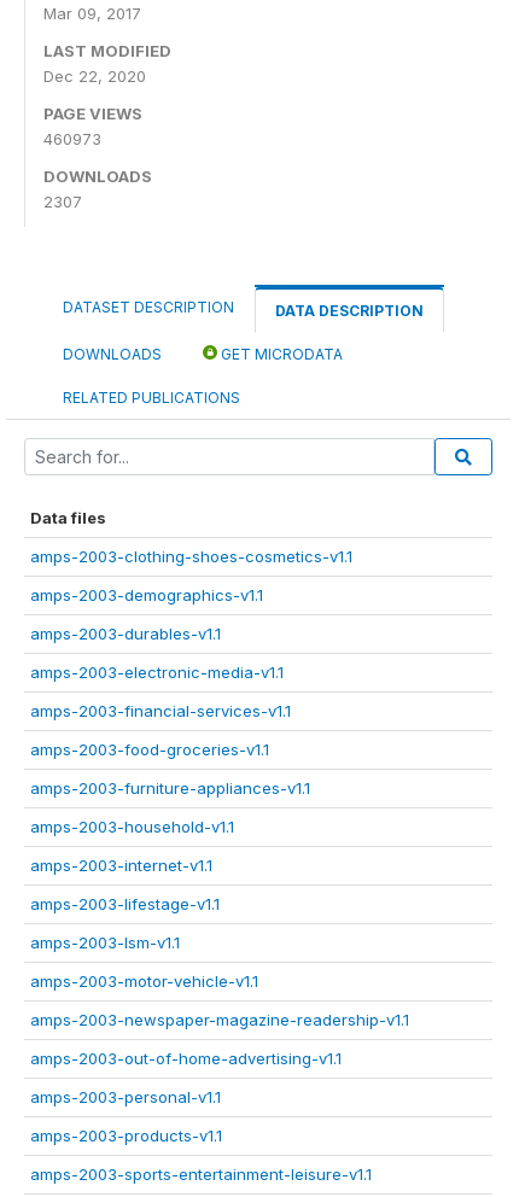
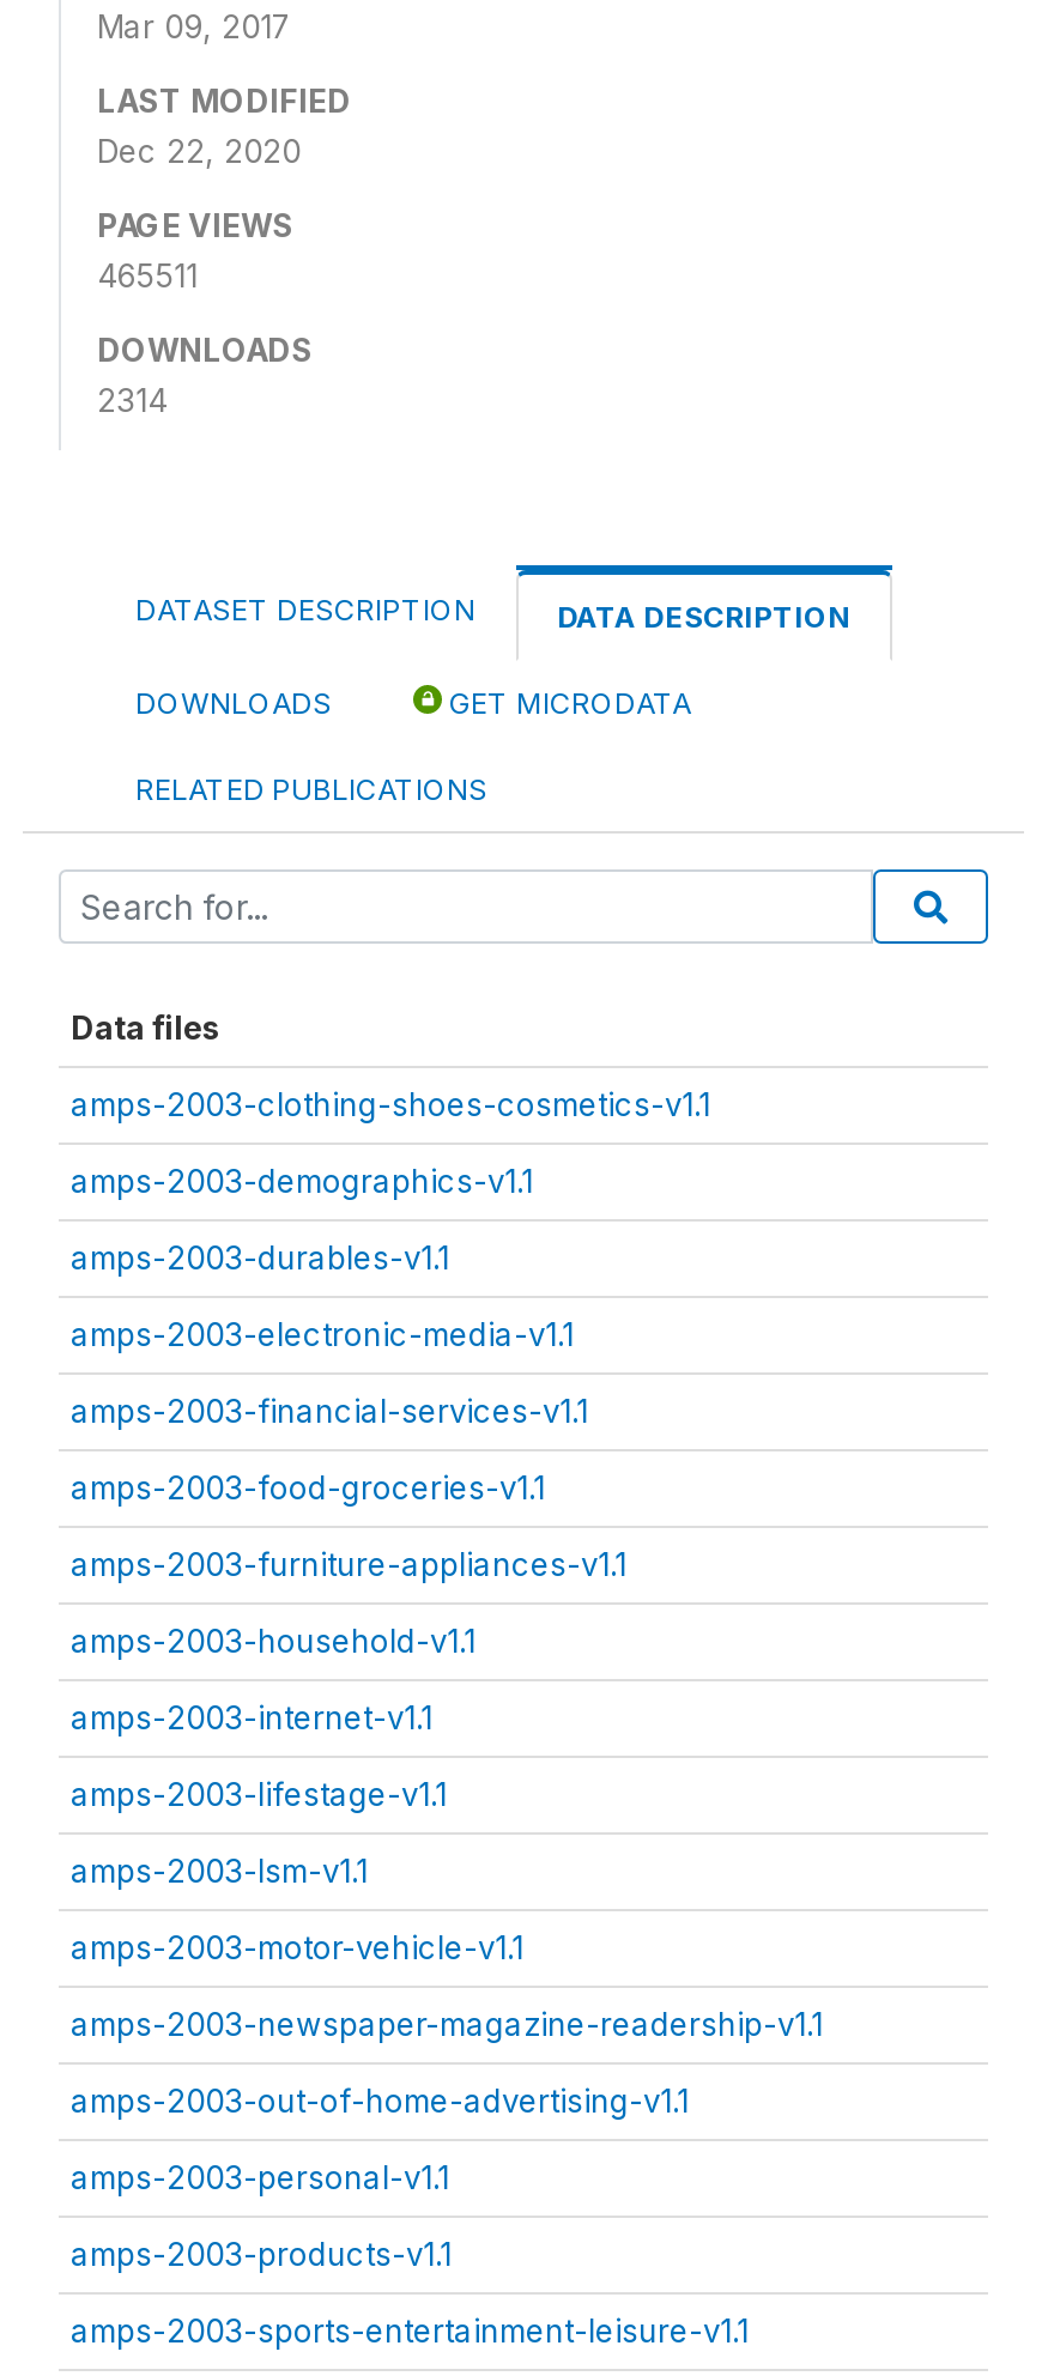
[43,129,101,148] 460973 -> [97,256,198,295] 465511
[43,192,82,211] 2307 -> [97,381,166,419] 2314

